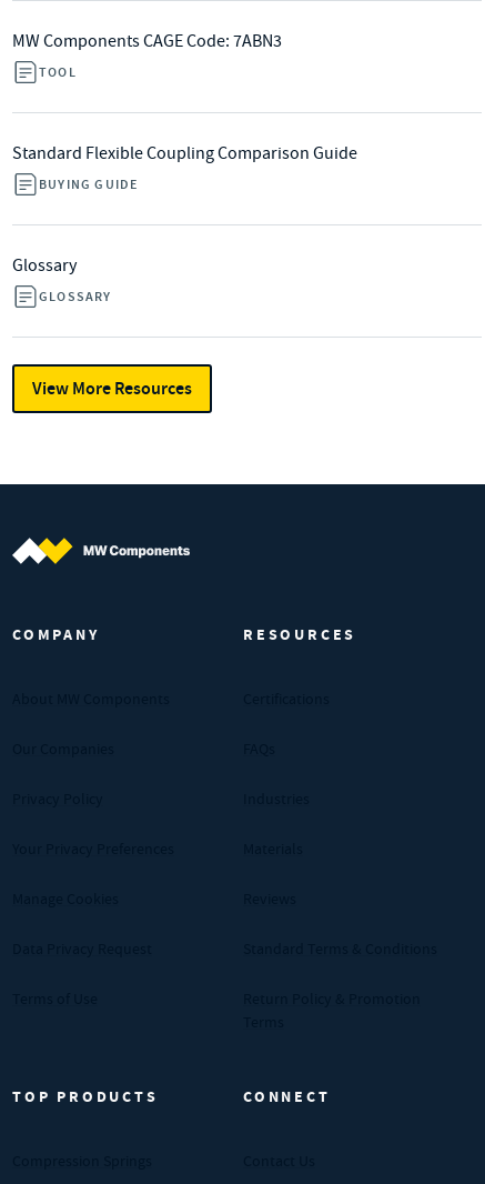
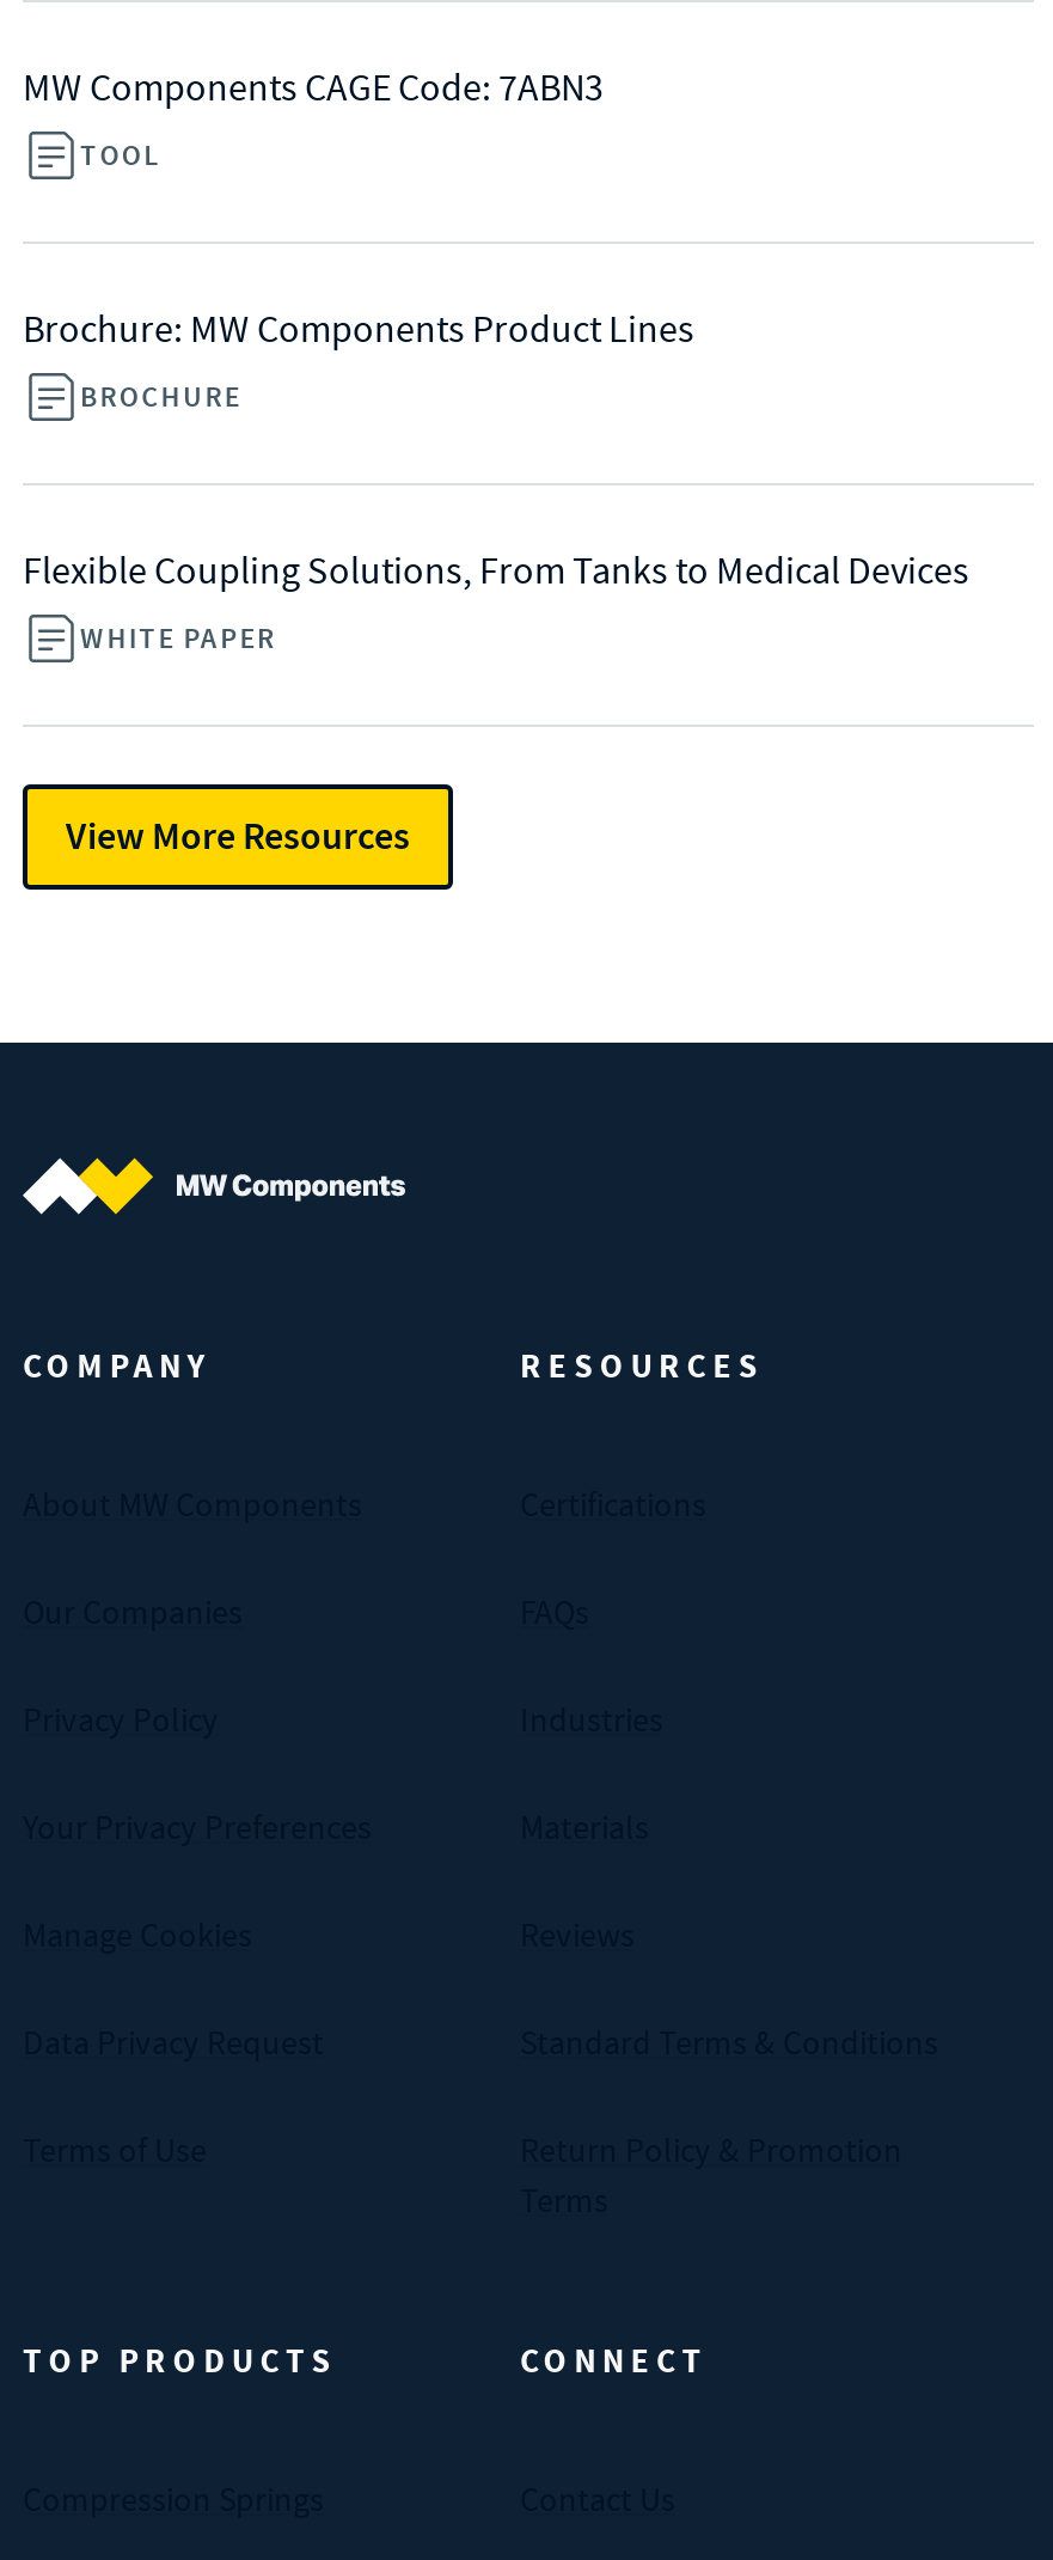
[12,142,357,164] Standard Flexible Coupling Comparison Guide -> [23,306,694,354] Brochure: MW Components Product Lines
[39,175,138,193] BUYING GUIDE -> [80,378,242,416] BROCHURE
[12,254,77,277] Glossary -> [23,548,969,595] Flexible Coupling Solutions, From Tanks to Medical Devices
[39,288,112,305] GLOSSARY -> [80,619,277,658] WHITE PAPER

